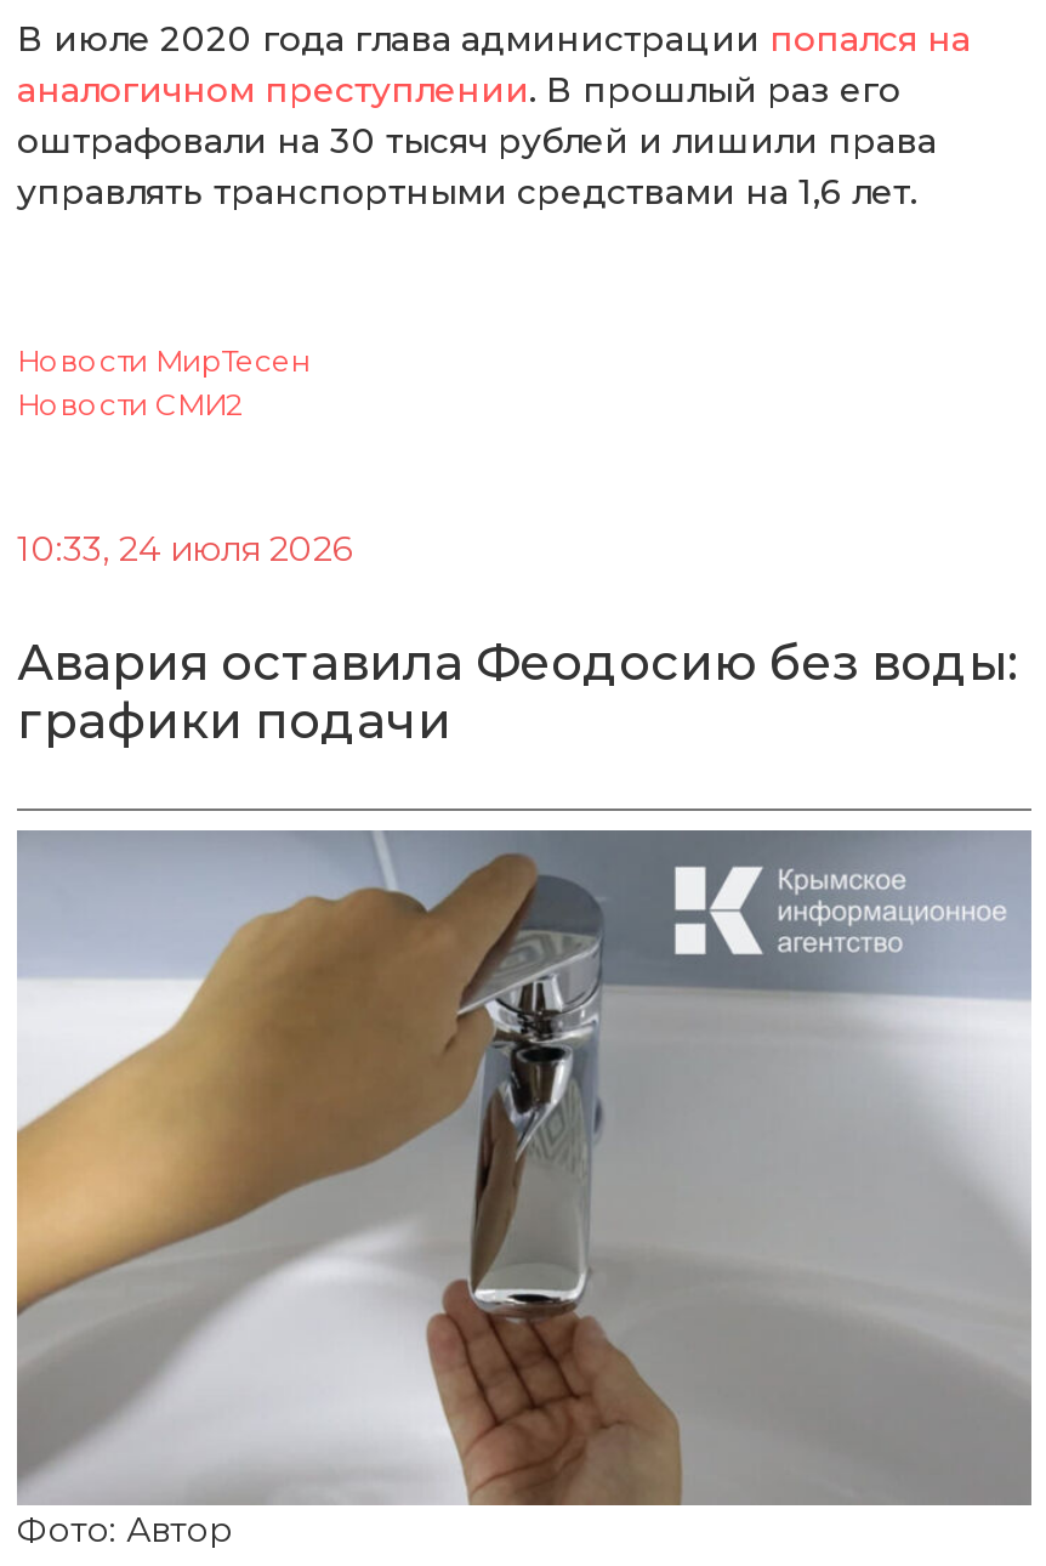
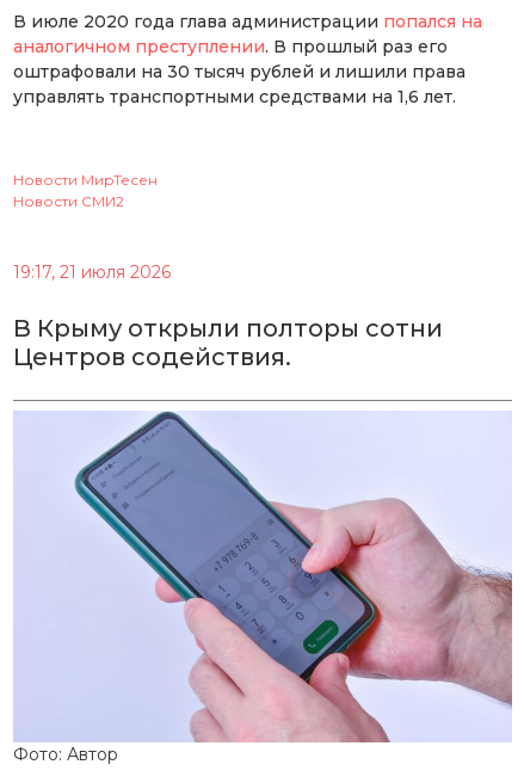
[17,527,352,570] 10:33, 24 июля 2026 -> [13,261,171,283] 19:17, 21 июля 2026
[17,633,1019,750] Авария оставила Феодосию без воды: | графики подачи -> [13,314,443,371] В Крыму открыли полторы сотни | Центров содействия.
[15,828,1034,1508] [image] -> [13,411,512,742] [image]

